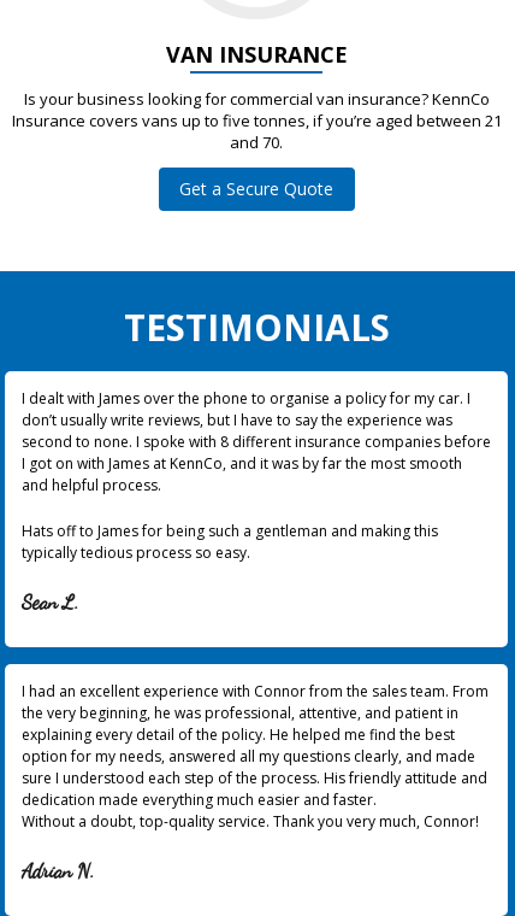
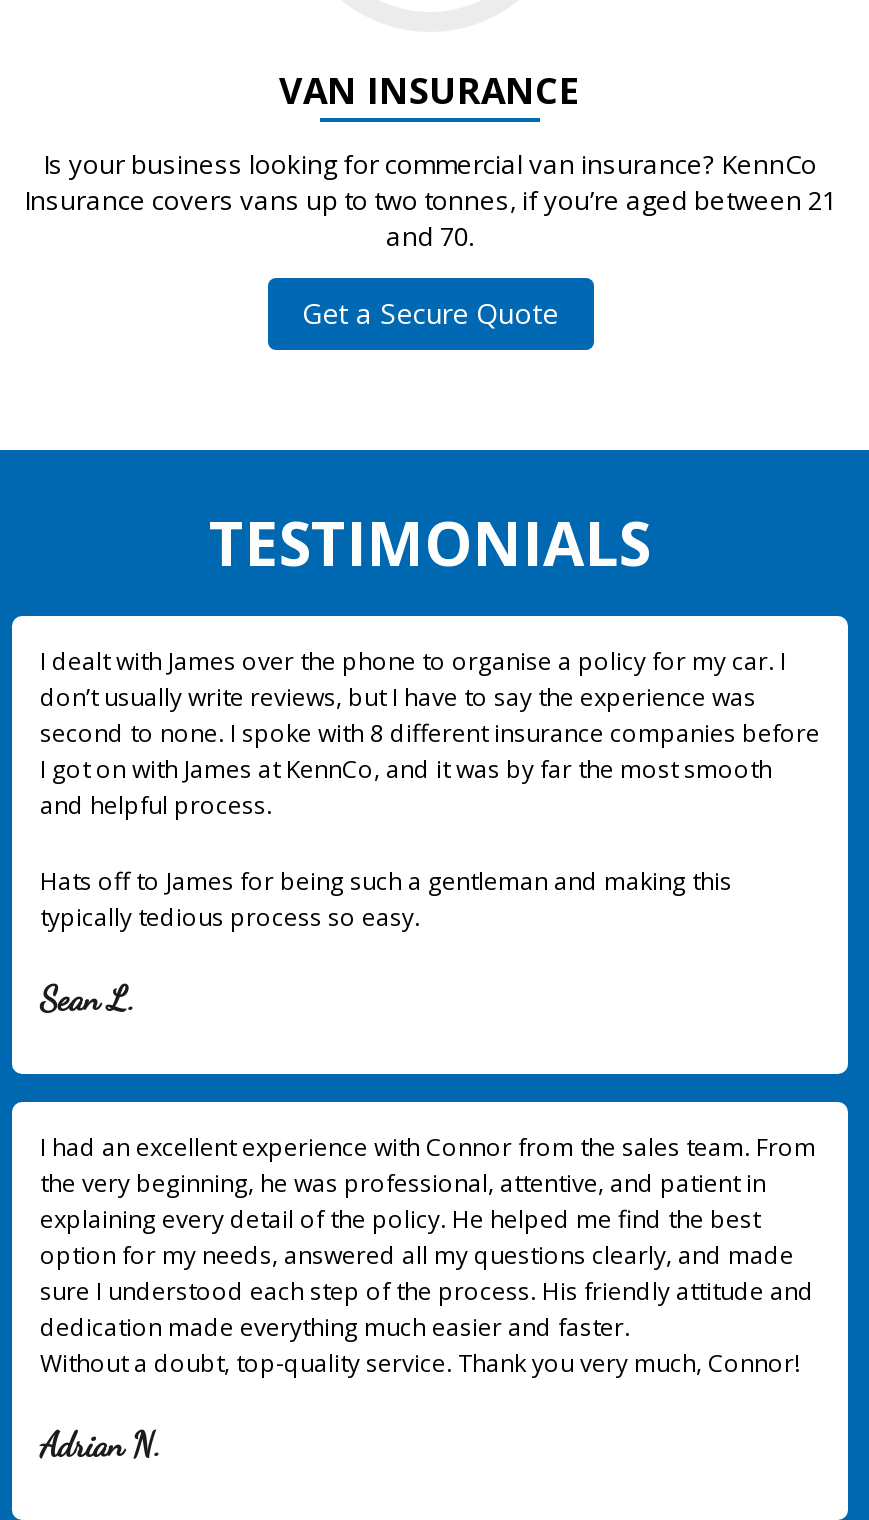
[11,109,501,131] Insurance covers vans up to five tonnes, if you’re aged between 21 -> [24,181,836,217] Insurance covers vans up to two tonnes, if you’re aged between 21

